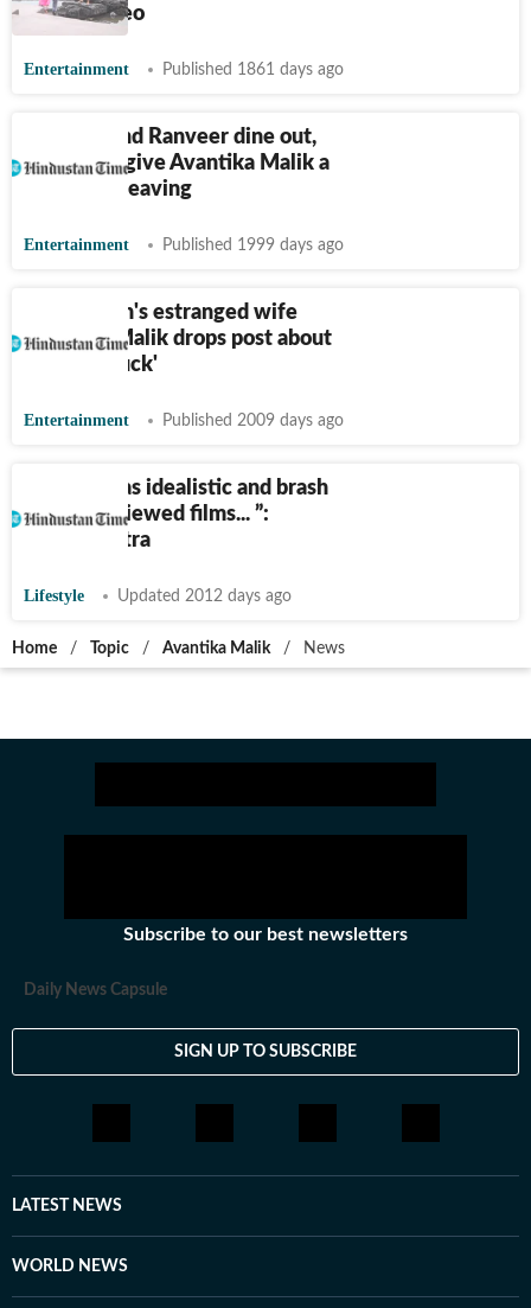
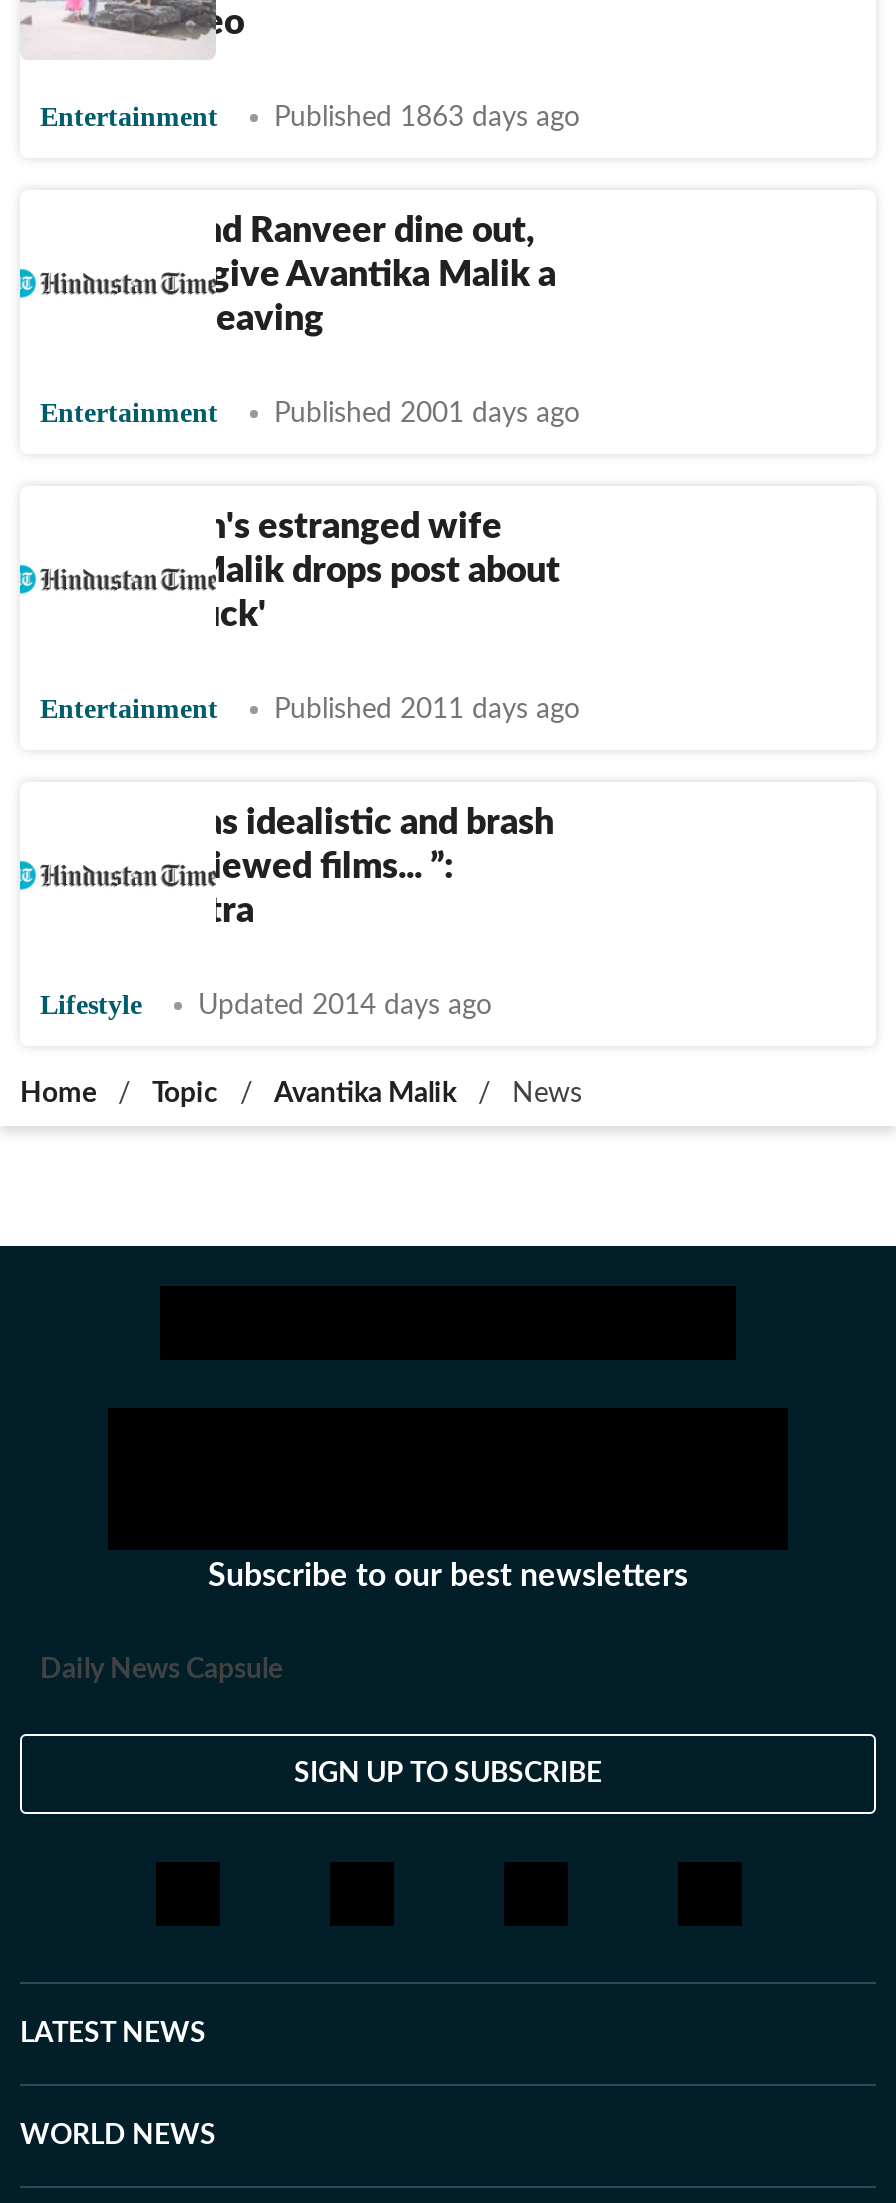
[162,62,344,78] Published 1861 days ago -> [274,104,580,132] Published 1863 days ago
[162,237,344,254] Published 1999 days ago -> [274,400,580,428] Published 2001 days ago
[162,413,344,429] Published 2009 days ago -> [274,696,580,724] Published 2011 days ago
[117,588,292,605] Updated 2012 days ago -> [198,992,492,1020] Updated 2014 days ago

